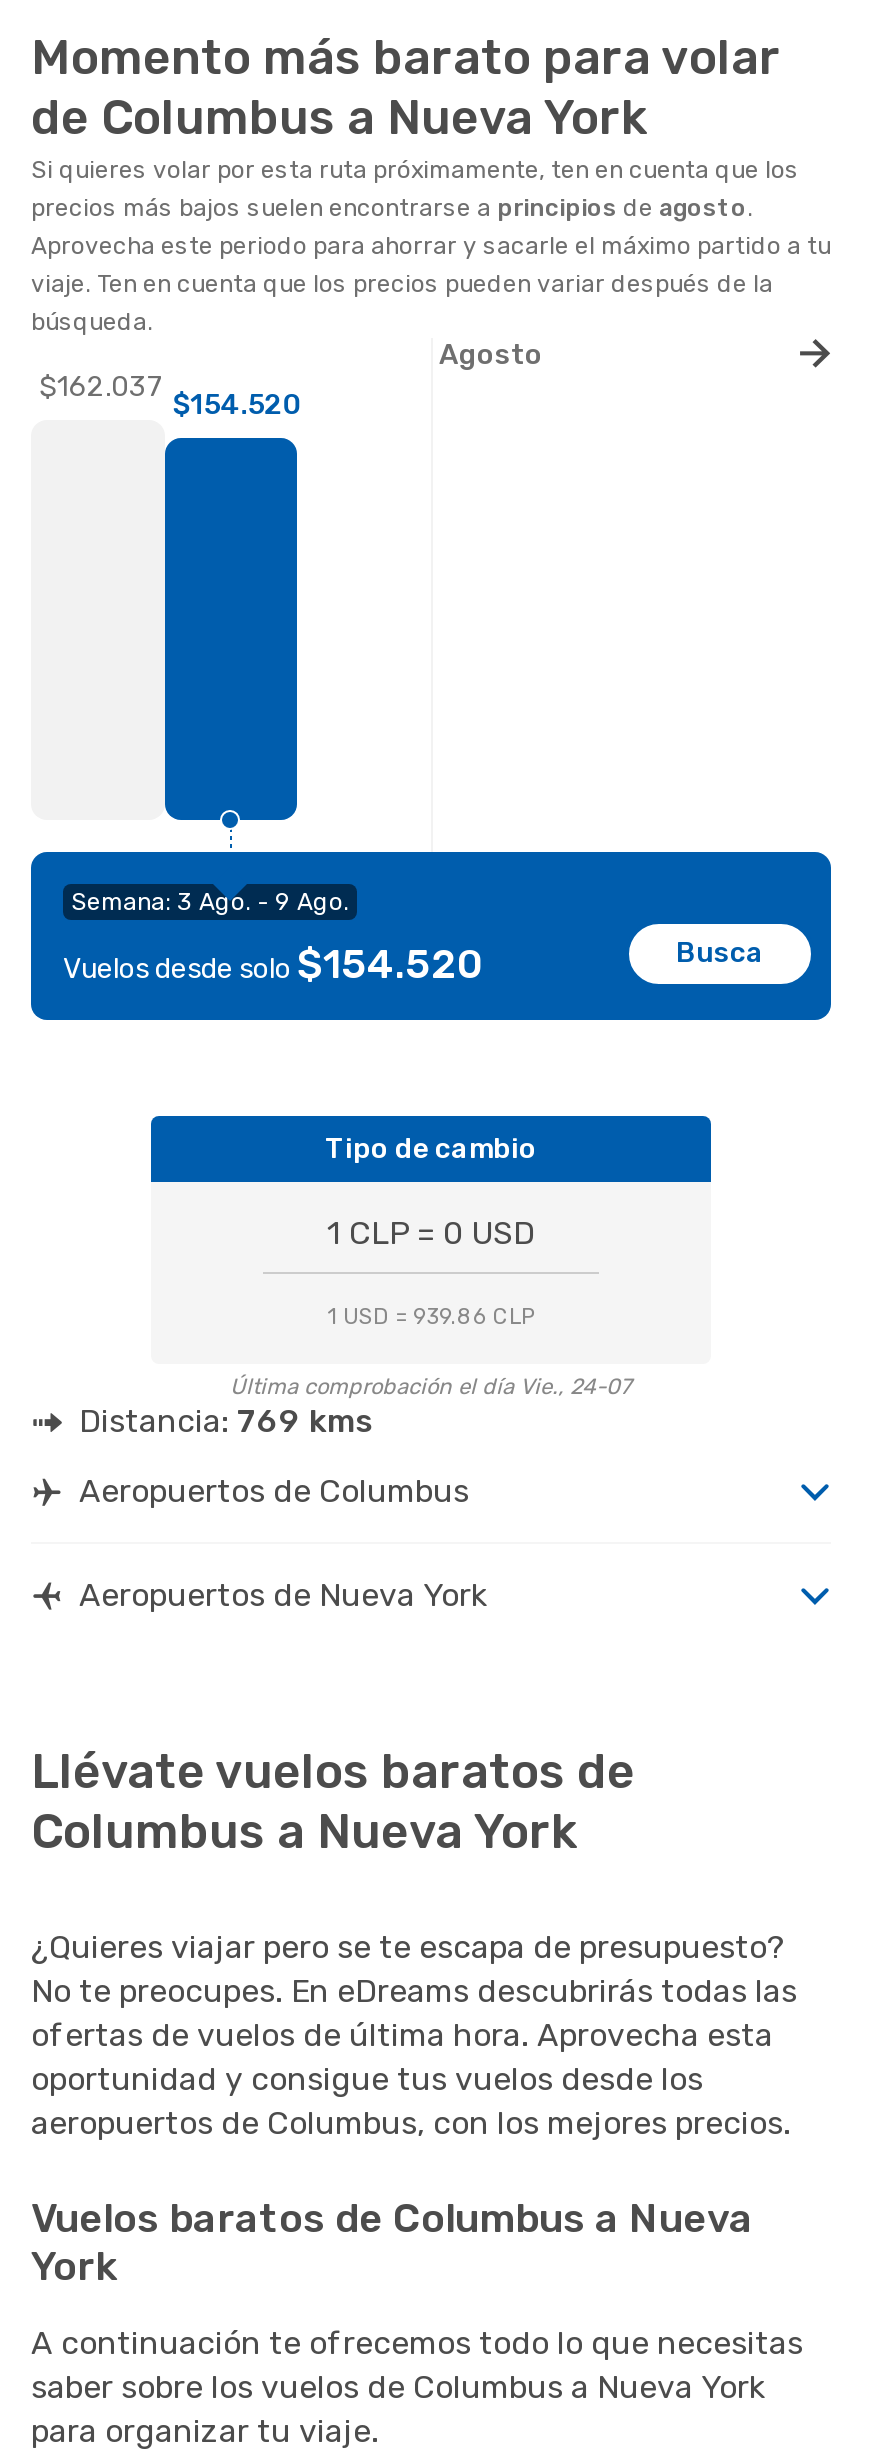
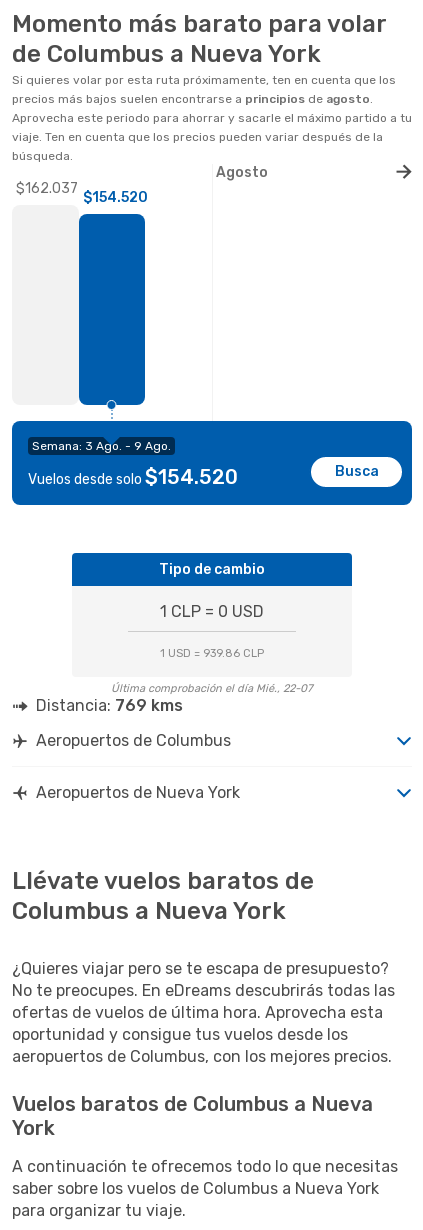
[230,1374,632,1400] Última comprobación el día Vie., 24-07 -> [111,682,313,695] Última comprobación el día Mié., 22-07

